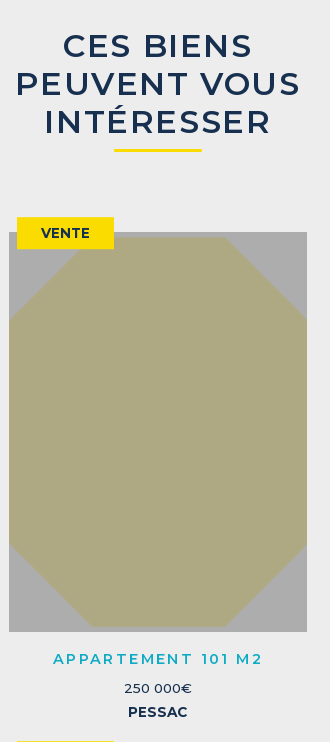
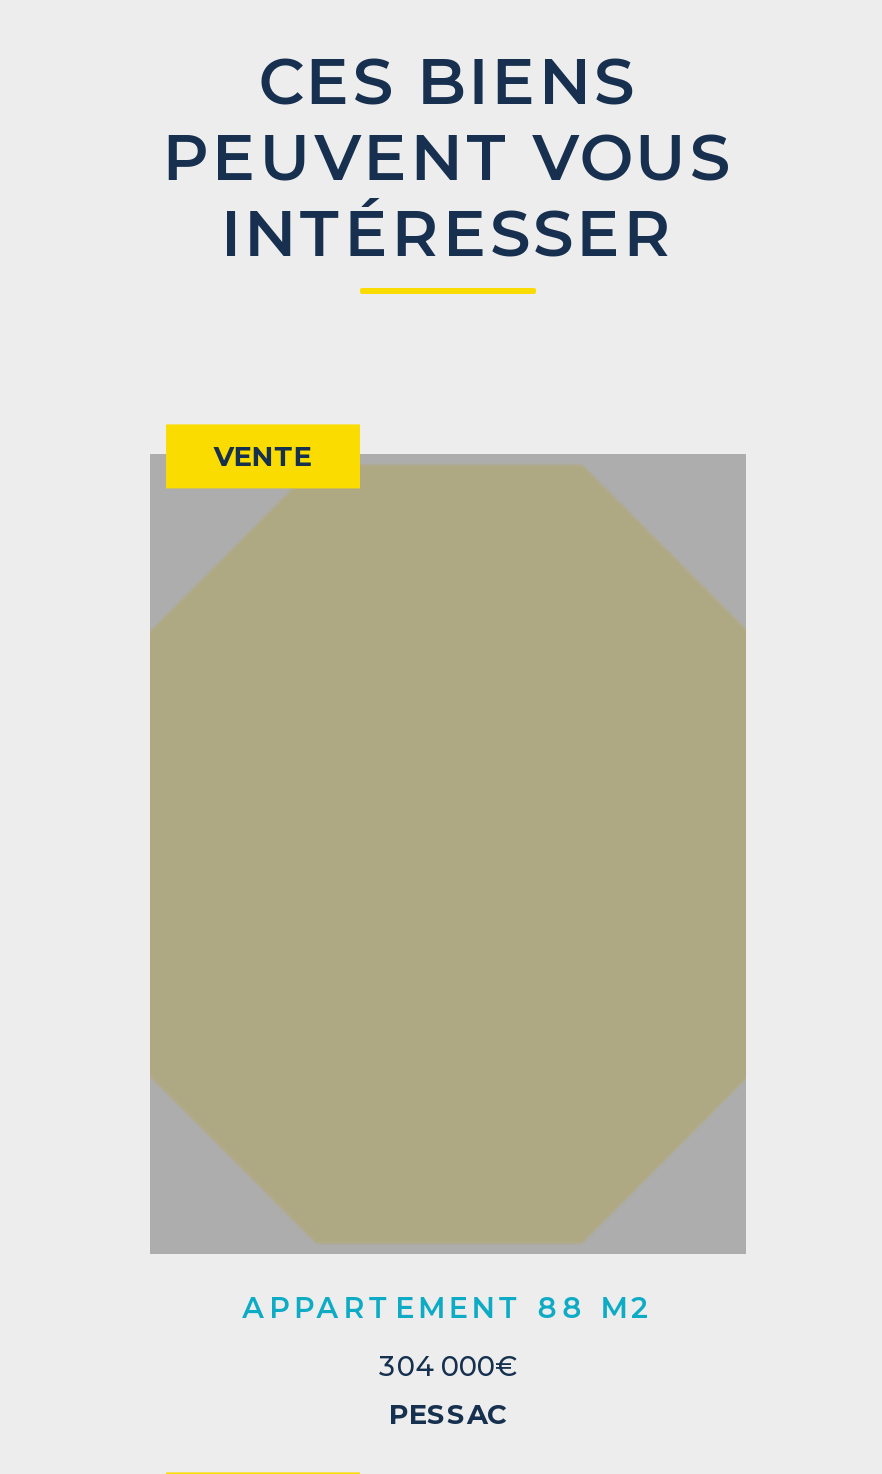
[53,650,263,668] APPARTEMENT 101 M2 -> [242,1290,654,1326] APPARTEMENT 88 M2
[124,680,192,696] 250 000€ -> [379,1350,517,1382] 304 000€

